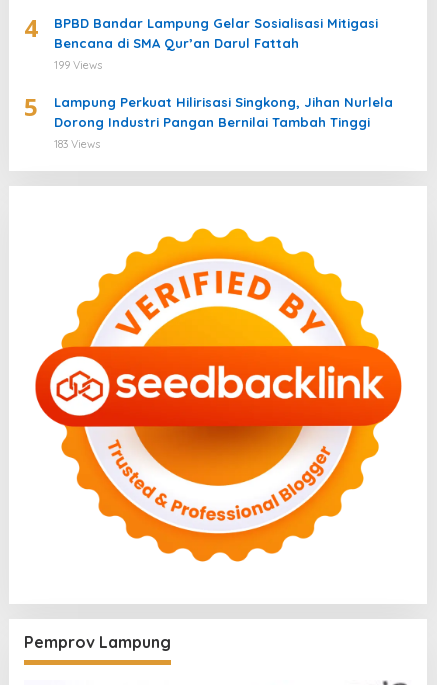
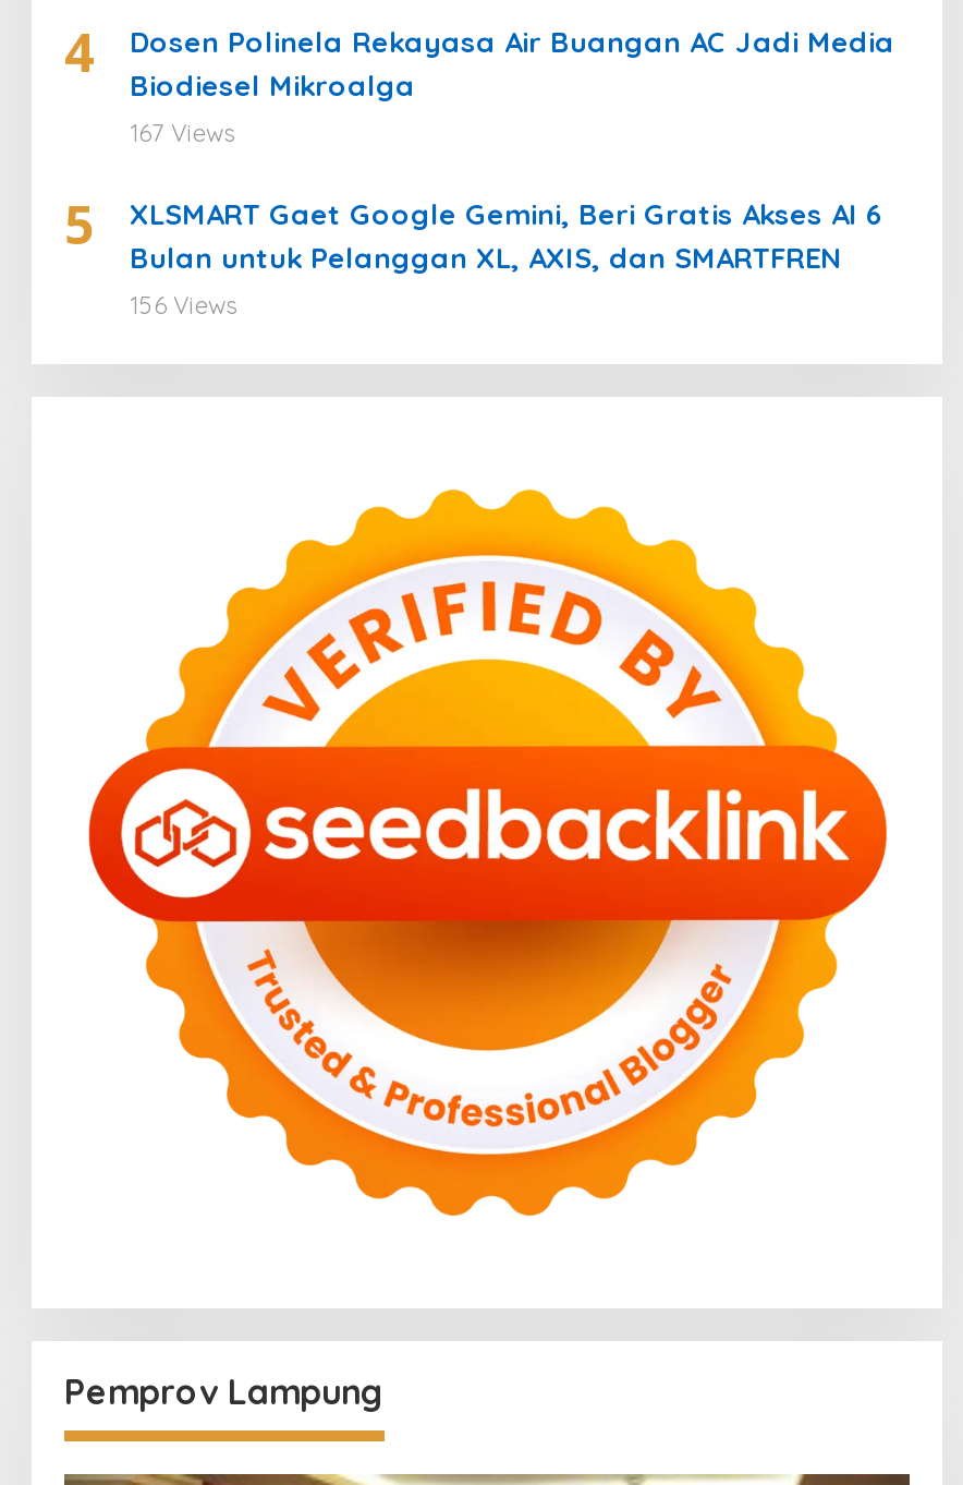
[54,15,378,72] BPBD Bandar Lampung Gelar Sosialisasi Mitigasi | Bencana di SMA Qur’an Darul Fattah | 199 Views -> [130,24,894,149] Dosen Polinela Rekayasa Air Buangan AC Jadi Media | Biodiesel Mikroalga | 167 Views
[54,94,393,151] Lampung Perkuat Hilirisasi Singkong, Jihan Nurlela | Dorong Industri Pangan Bernilai Tambah Tinggi | 183 Views -> [130,197,883,321] XLSMART Gaet Google Gemini, Beri Gratis Akses AI 6 | Bulan untuk Pelanggan XL, AXIS, dan SMARTFREN | 156 Views

